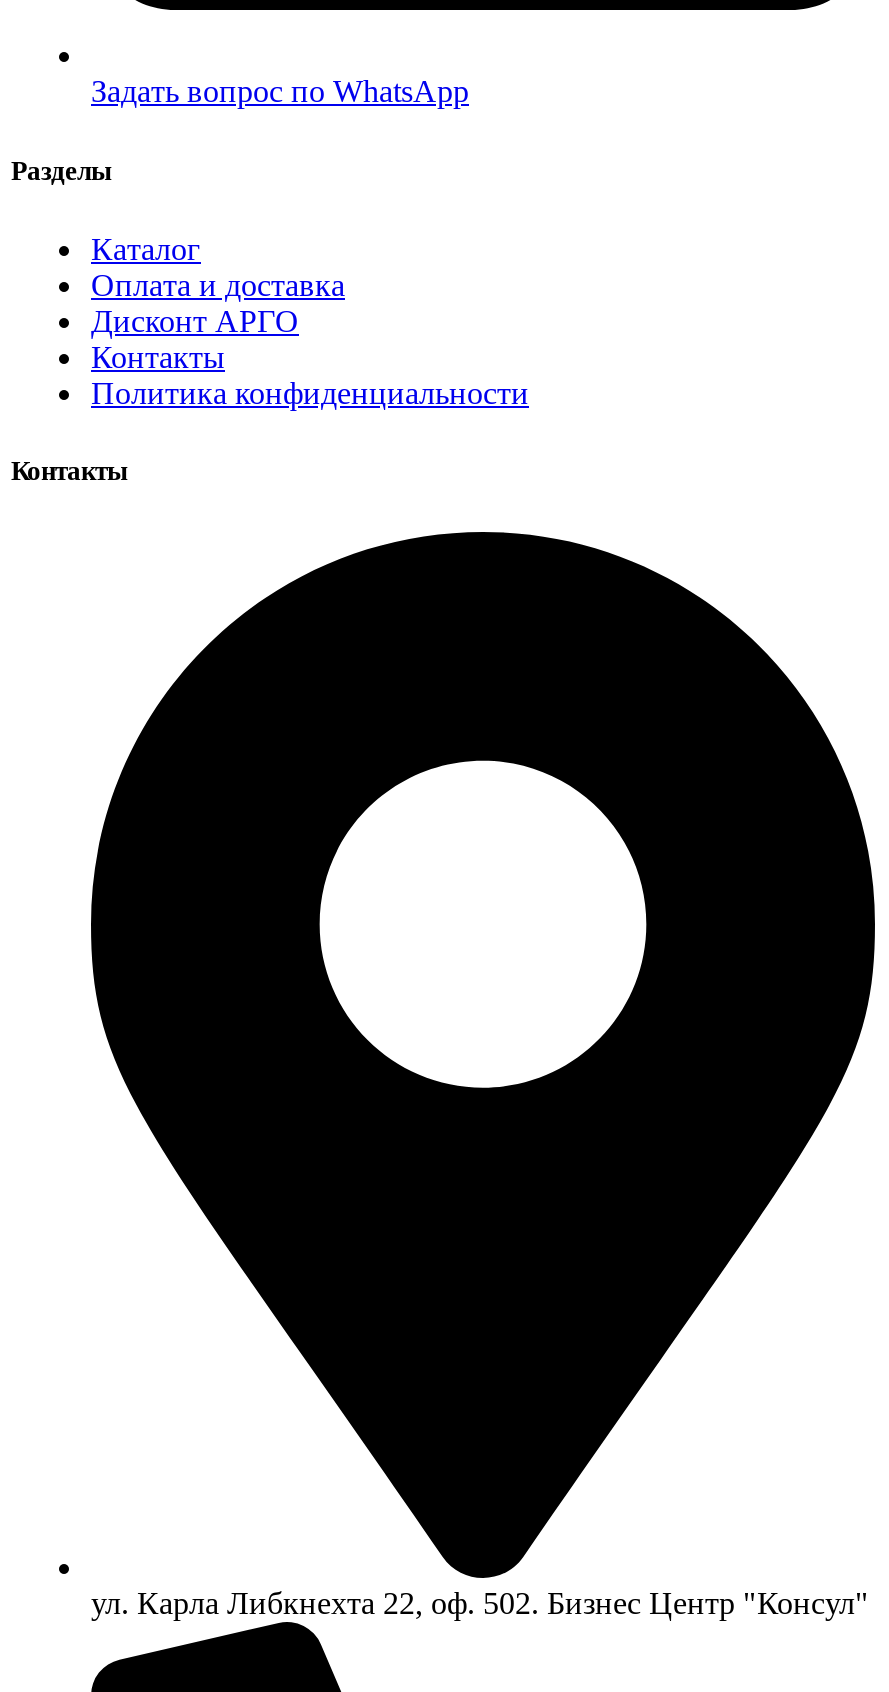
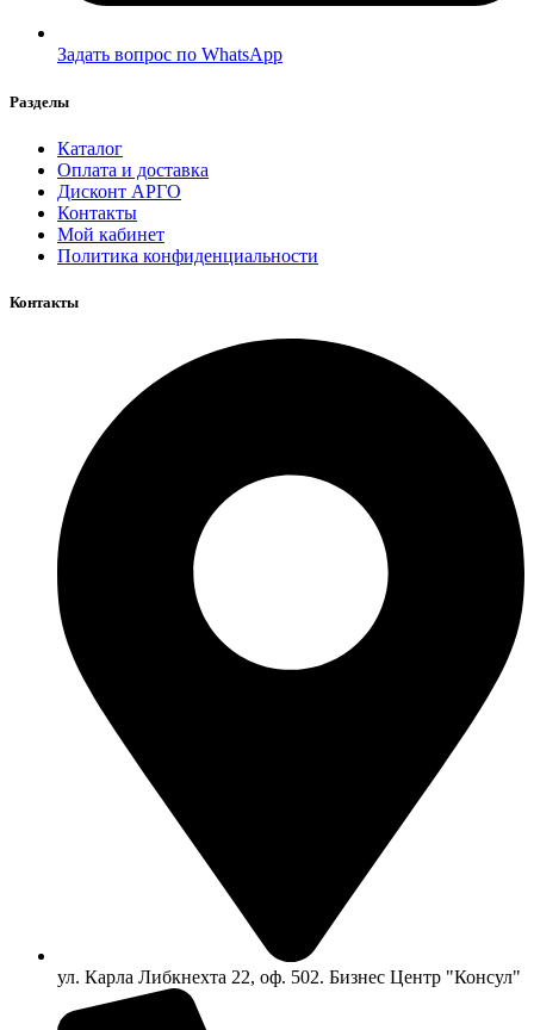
none -> [57,224,164,244] Мой кабинет

